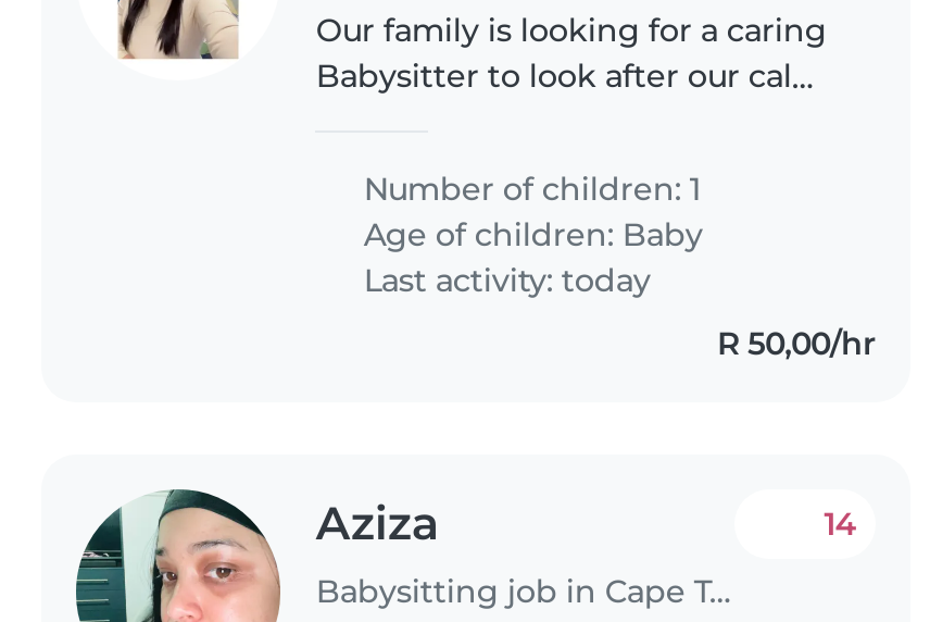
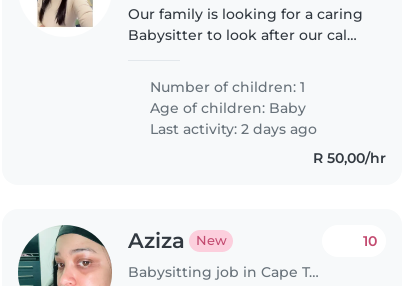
[355,261,651,301] Last activity: today -> [146,120,317,138] Last activity: 2 days ago
[824,505,857,544] 14 -> [363,232,377,250] 10
none -> [196,233,227,248] New

